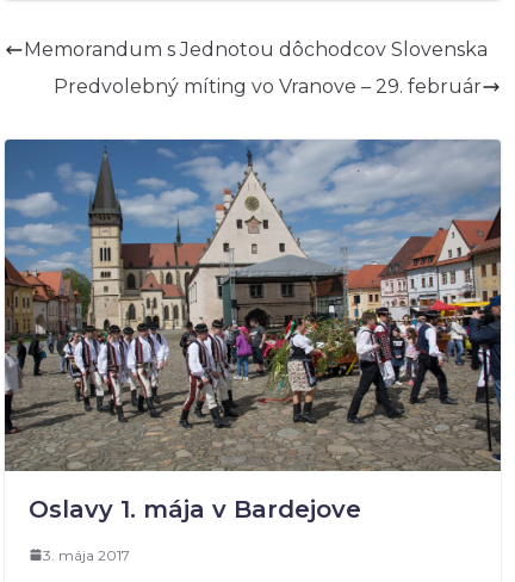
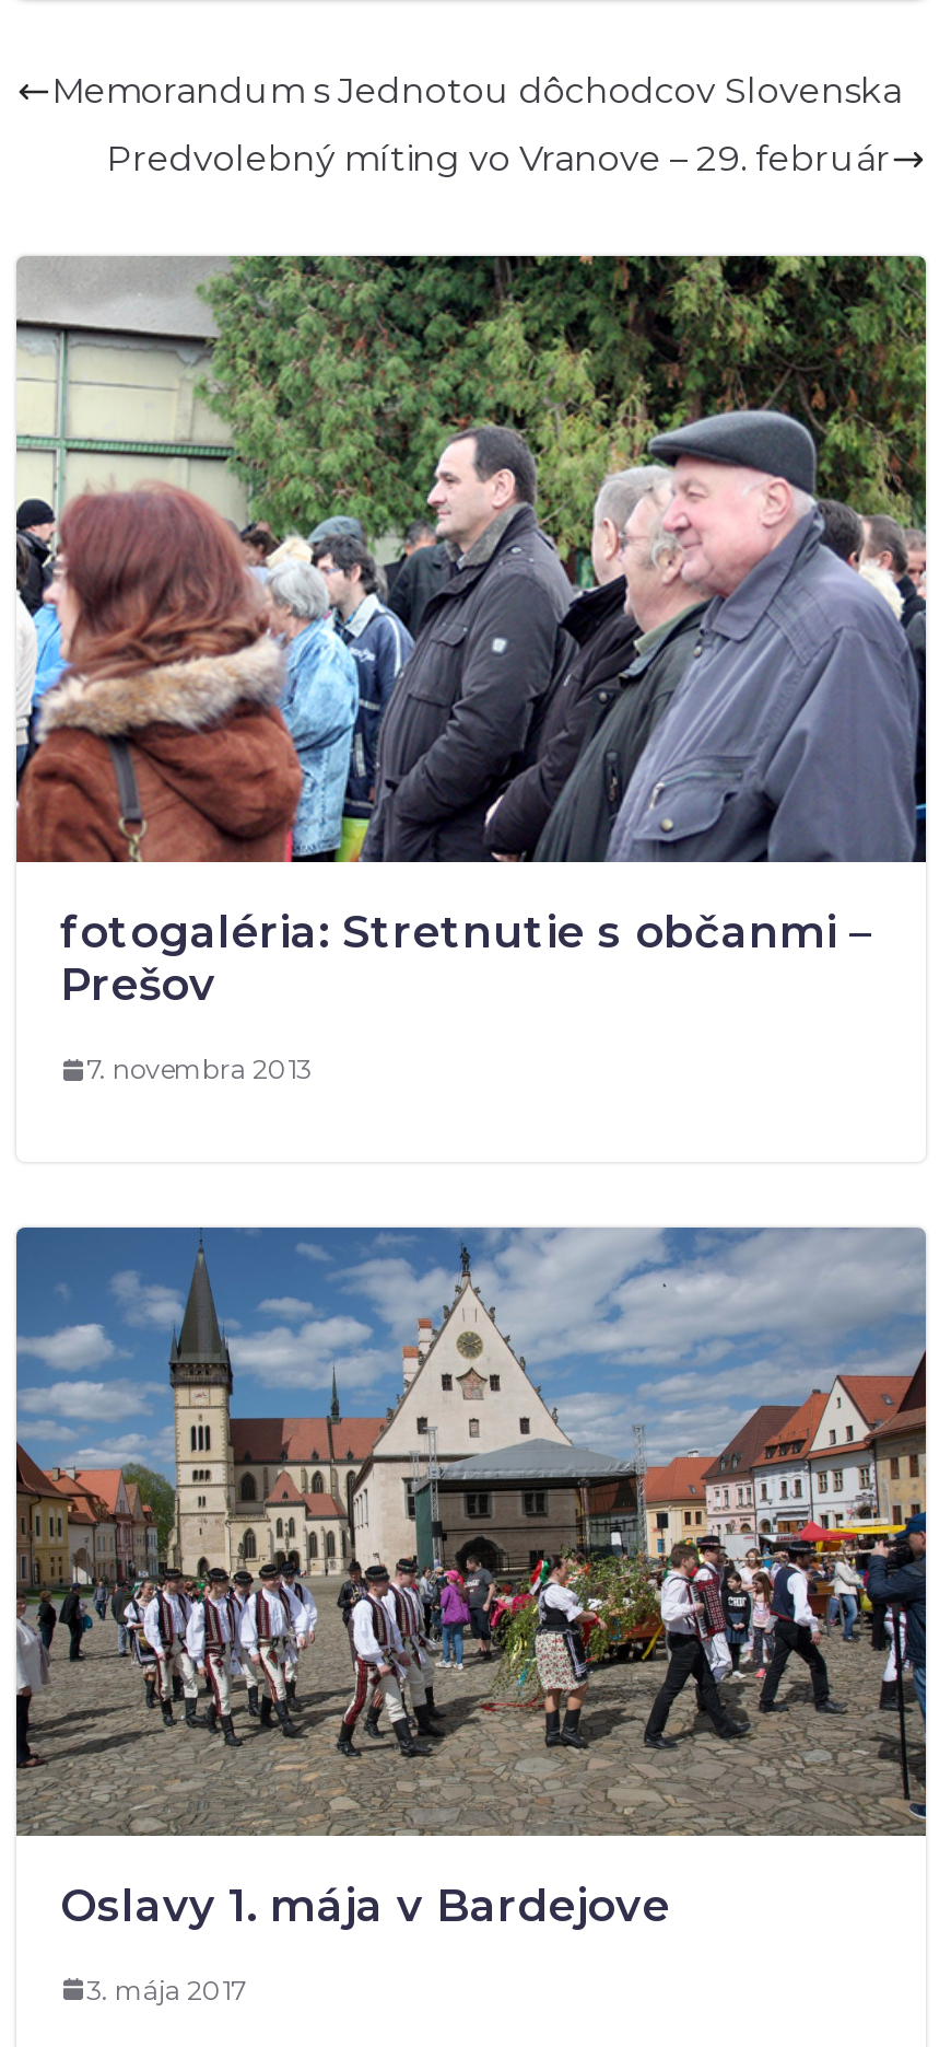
none -> [14,254,928,1086] [image] | fotogaléria: Stretnutie s občanmi – | Prešov | 7. novembra 2013

